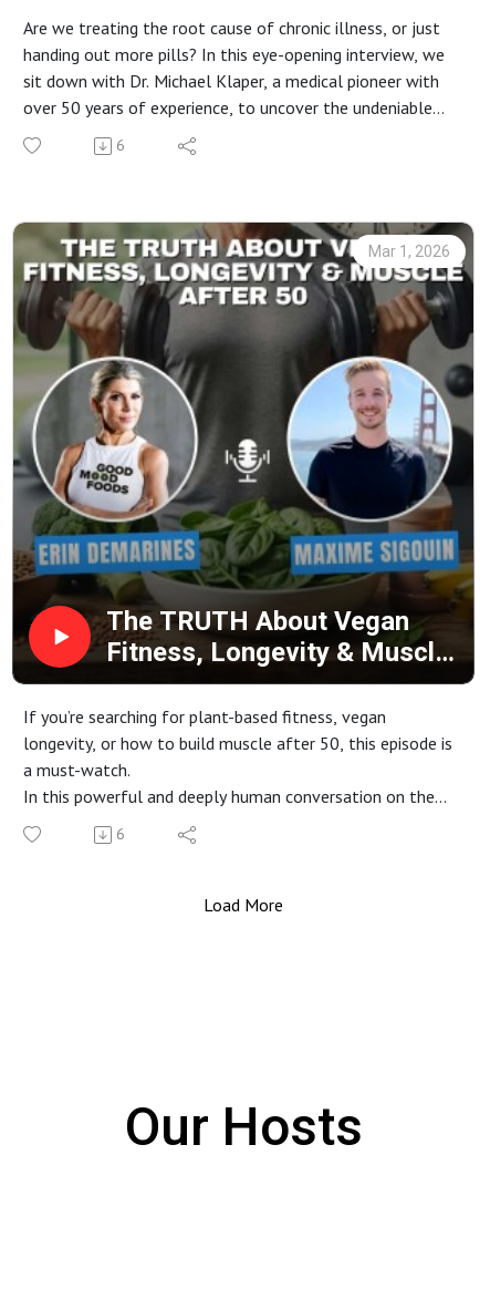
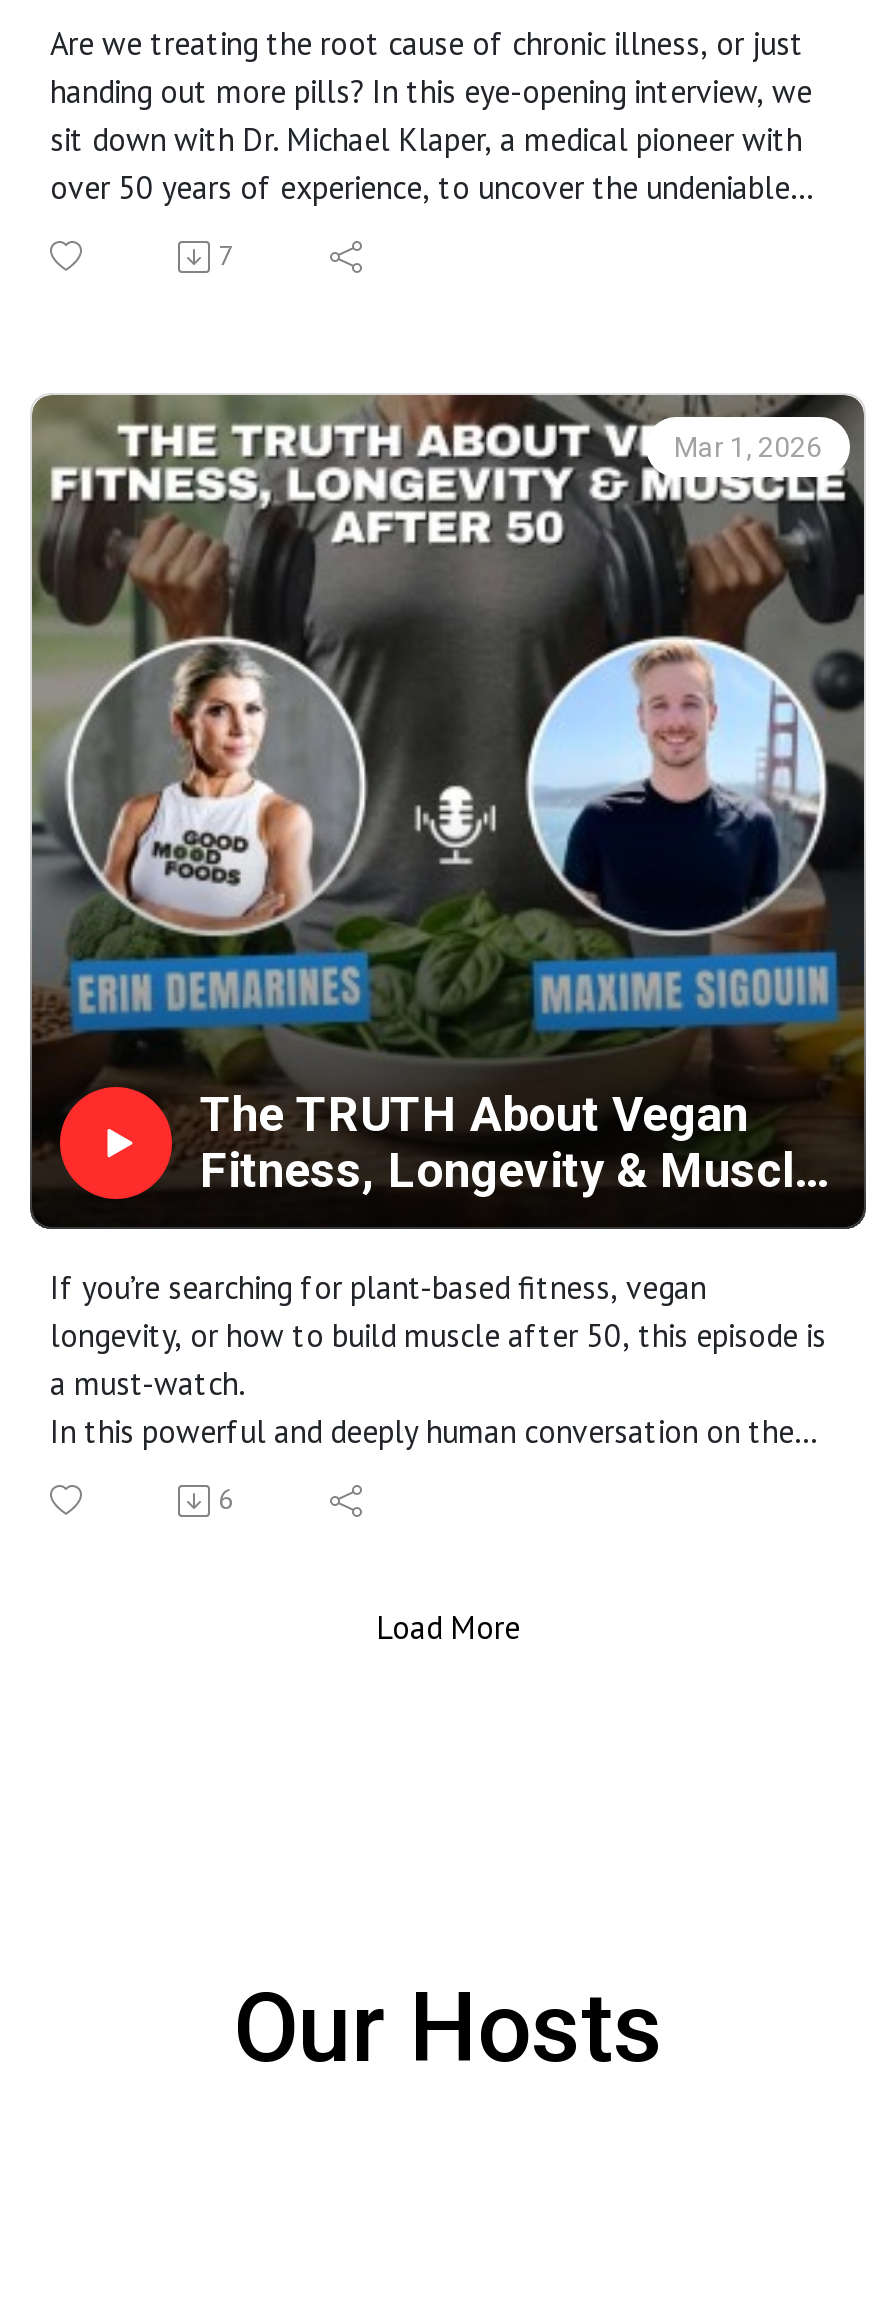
[116,135,125,155] 6 -> [218,237,234,273] 7

